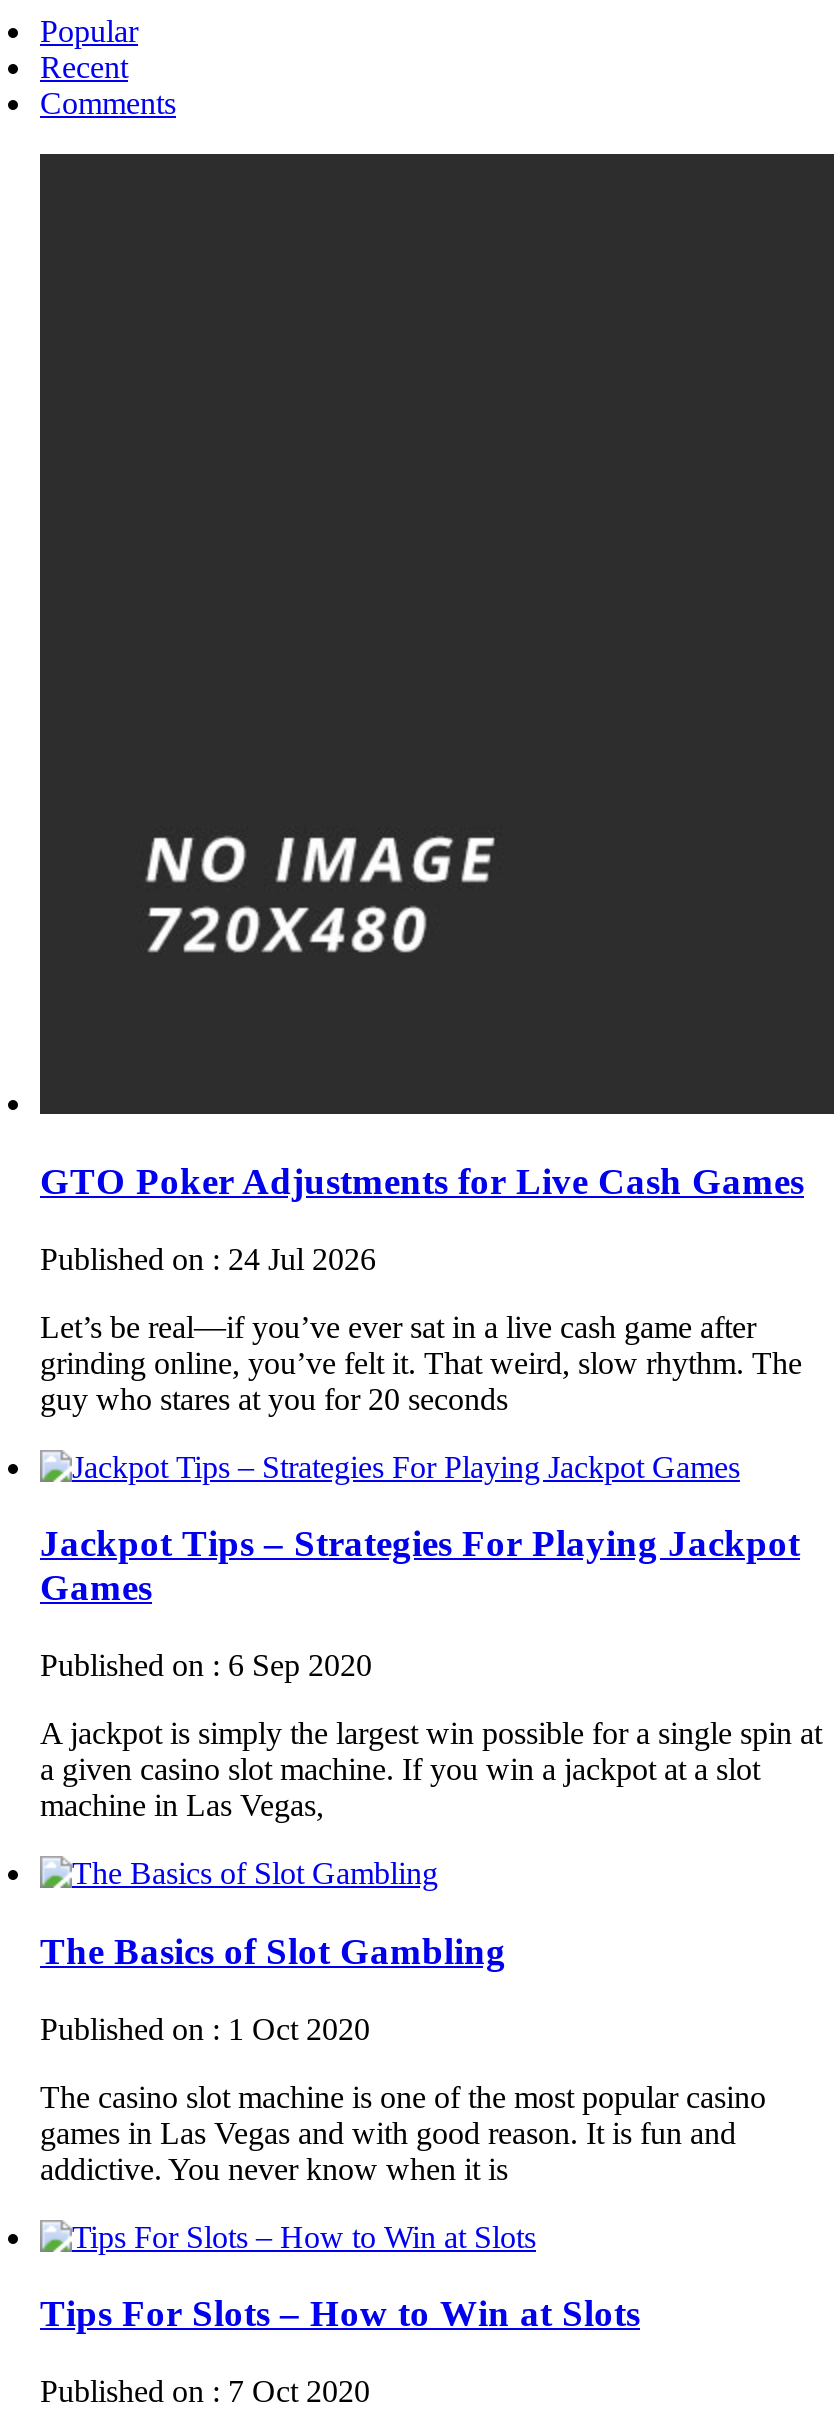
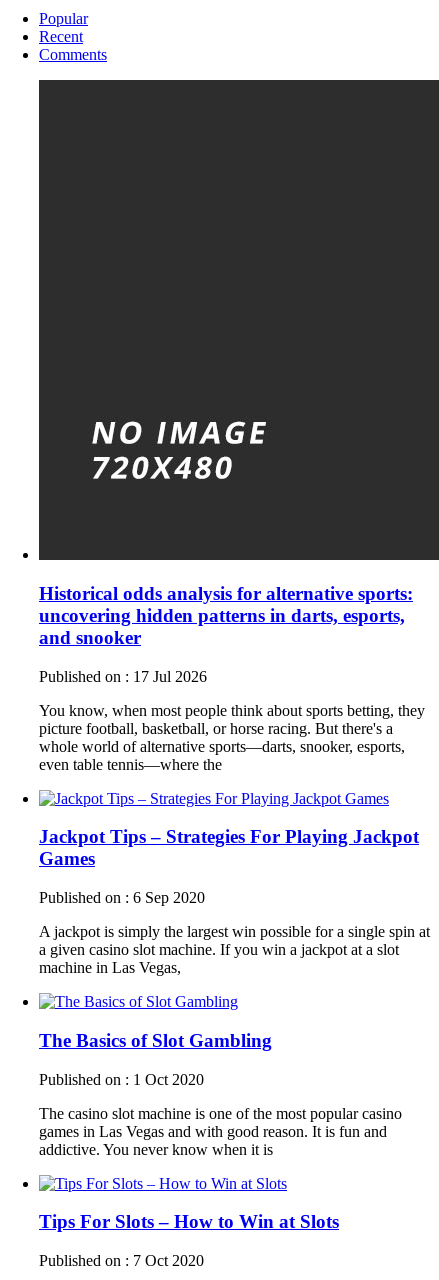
[40,1160,804,1202] GTO Poker Adjustments for Live Cash Games -> [39,583,413,648] Historical odds analysis for alternative sports: | uncovering hidden patterns in darts, esports, | and snooker
[40,1241,376,1275] Published on : 24 Jul 2026 -> [39,668,207,685] Published on : 17 Jul 2026
[40,1309,802,1415] Let’s be real—if you’ve ever sat in a live cash game after | grinding online, you’ve felt it. That weird, slow rhythm. The | guy who stares at you for 20 seconds -> [39,702,425,773] You know, when most people think about sports betting, they | picture football, basketball, or horse racing. But there's a | whole world of alternative sports—darts, snooker, esports, | even table tennis—where the

